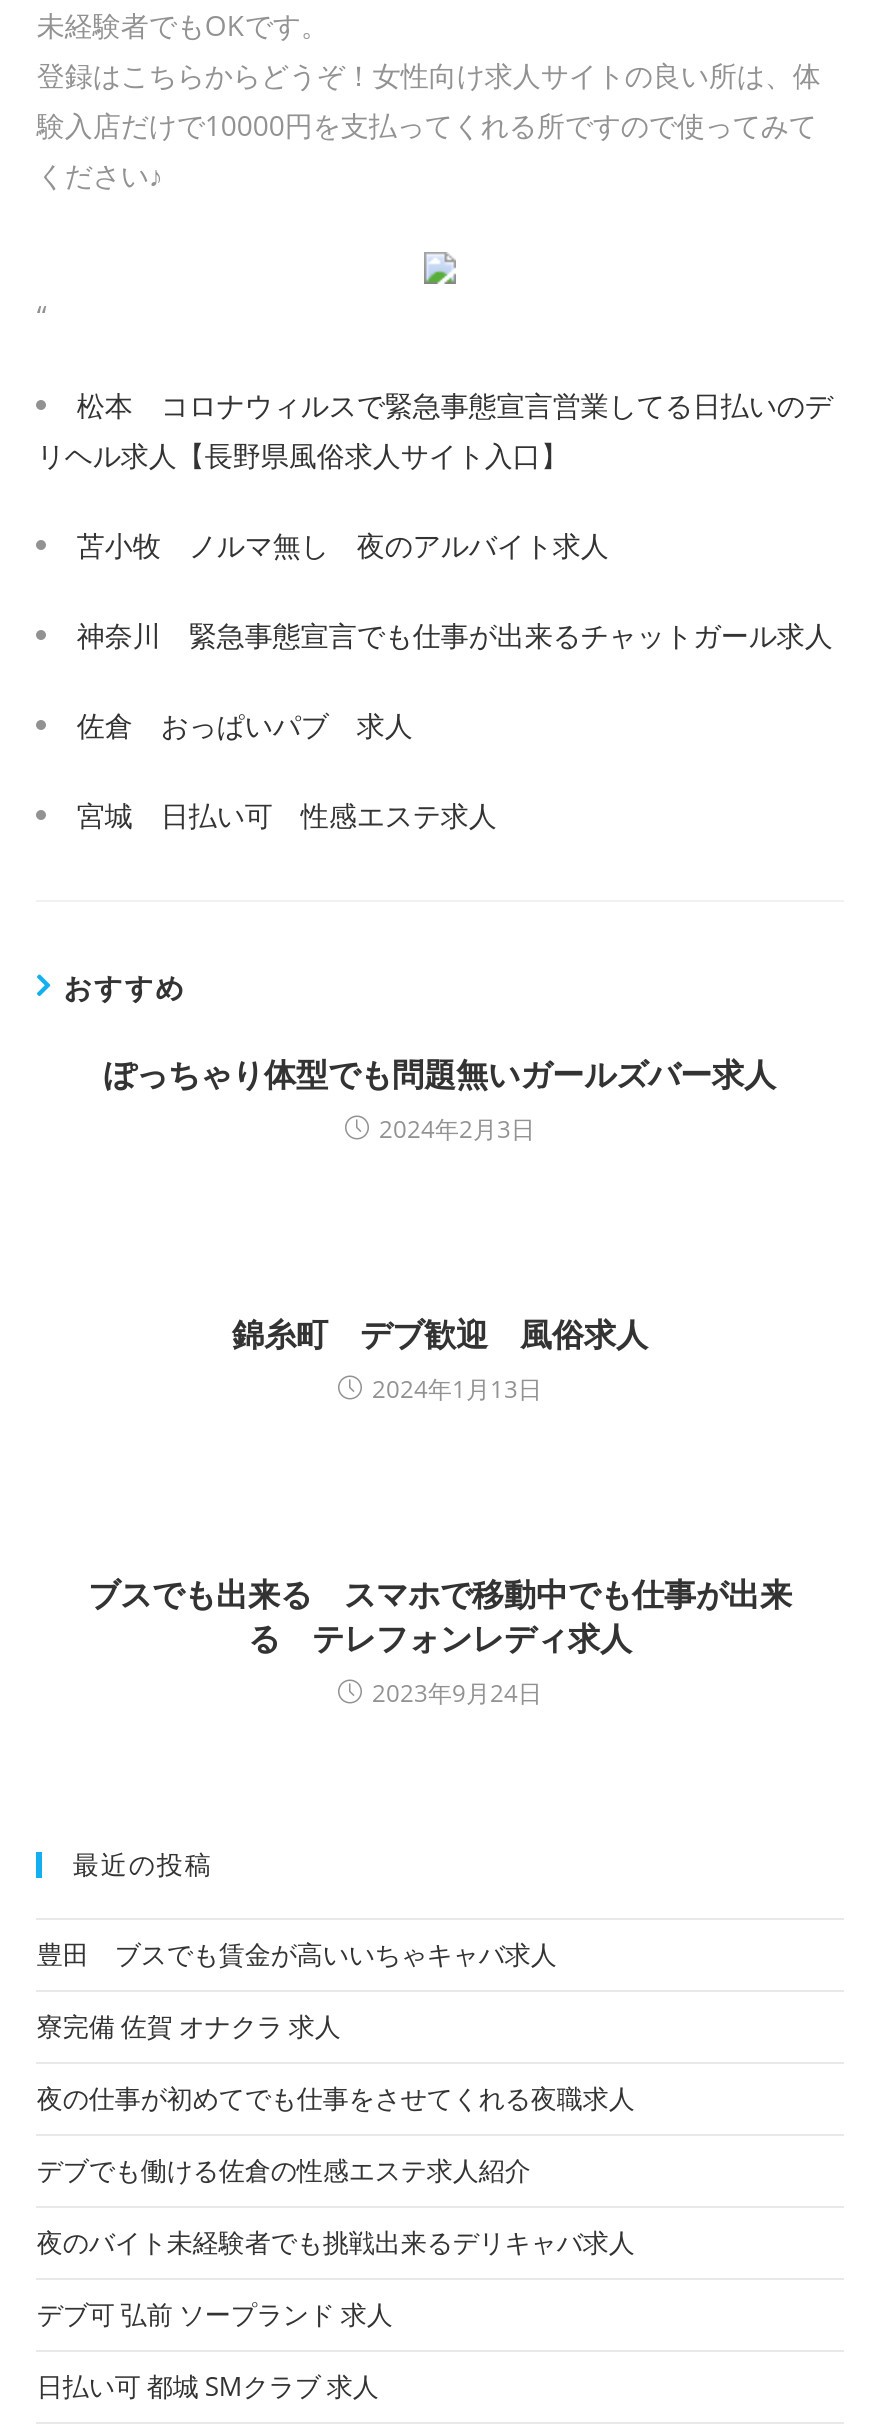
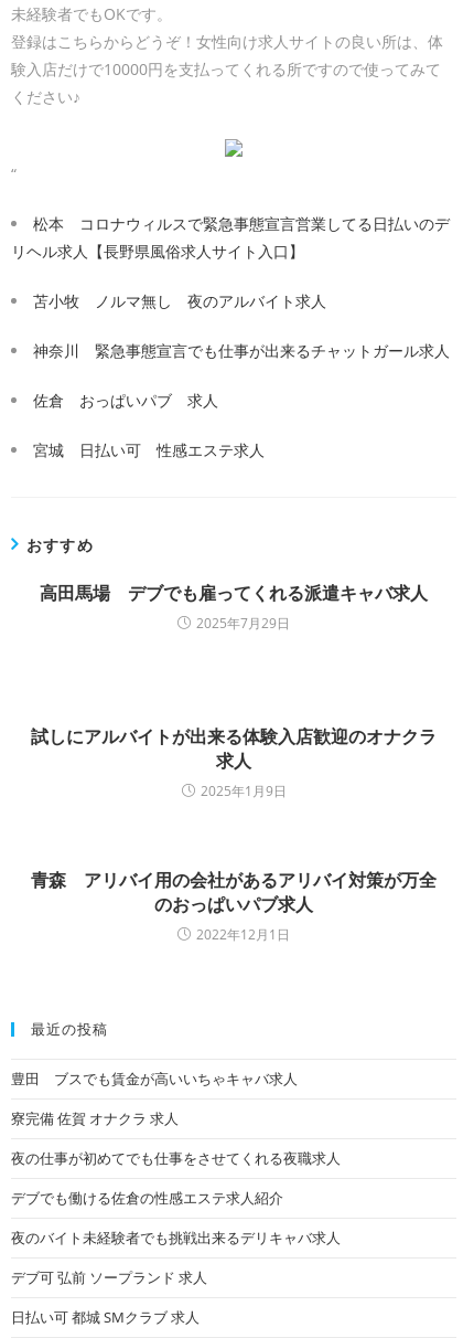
[104,1052,776,1146] ぽっちゃり体型でも問題無いガールズバー求人 | 2024年2月3日 -> [40,581,428,633] 高田馬場 デブでも雇ってくれる派遣キャバ求人 | 2025年7月29日
[232,1312,648,1406] 錦糸町 デブ歓迎 風俗求人 | 2024年1月13日 -> [31,724,437,800] 試しにアルバイトが出来る体験入店歓迎のオナクラ | 求人 | 2025年1月9日
[88,1572,792,1710] ブスでも出来る スマホで移動中でも仕事が出来 | る テレフォンレディ求人 | 2023年9月24日 -> [31,868,437,944] 青森 アリバイ用の会社があるアリバイ対策が万全 | のおっぱいパブ求人 | 2022年12月1日

